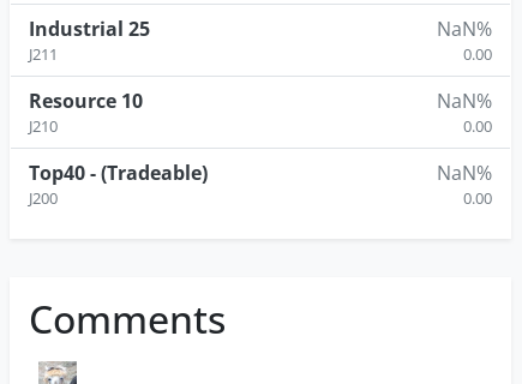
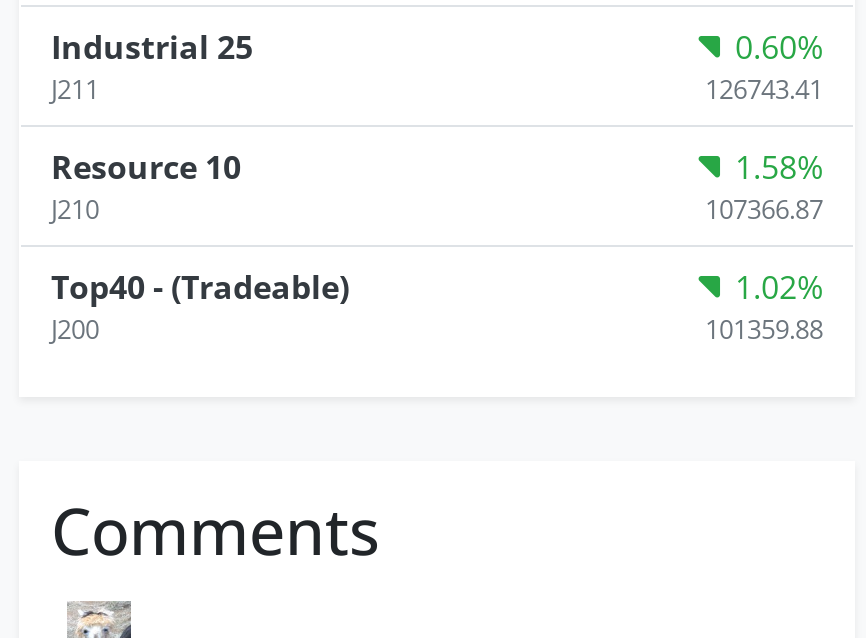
[432,16,492,42] NaN% -> [727,25,823,69] 0.60%
[463,44,492,65] 0.00 -> [705,71,823,107] 126743.41
[432,88,492,114] NaN% -> [727,145,823,189] 1.58%
[463,116,492,137] 0.00 -> [705,191,823,227] 107366.87
[432,160,492,186] NaN% -> [727,265,823,309] 1.02%
[463,188,492,209] 0.00 -> [705,311,823,347] 101359.88

